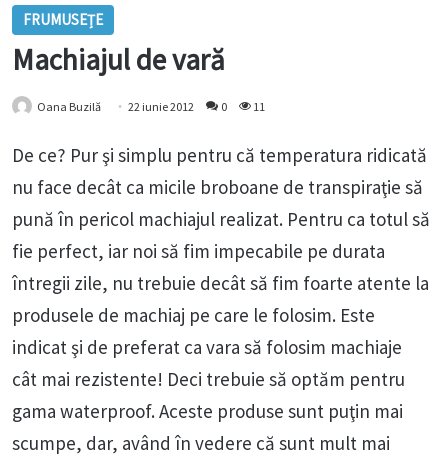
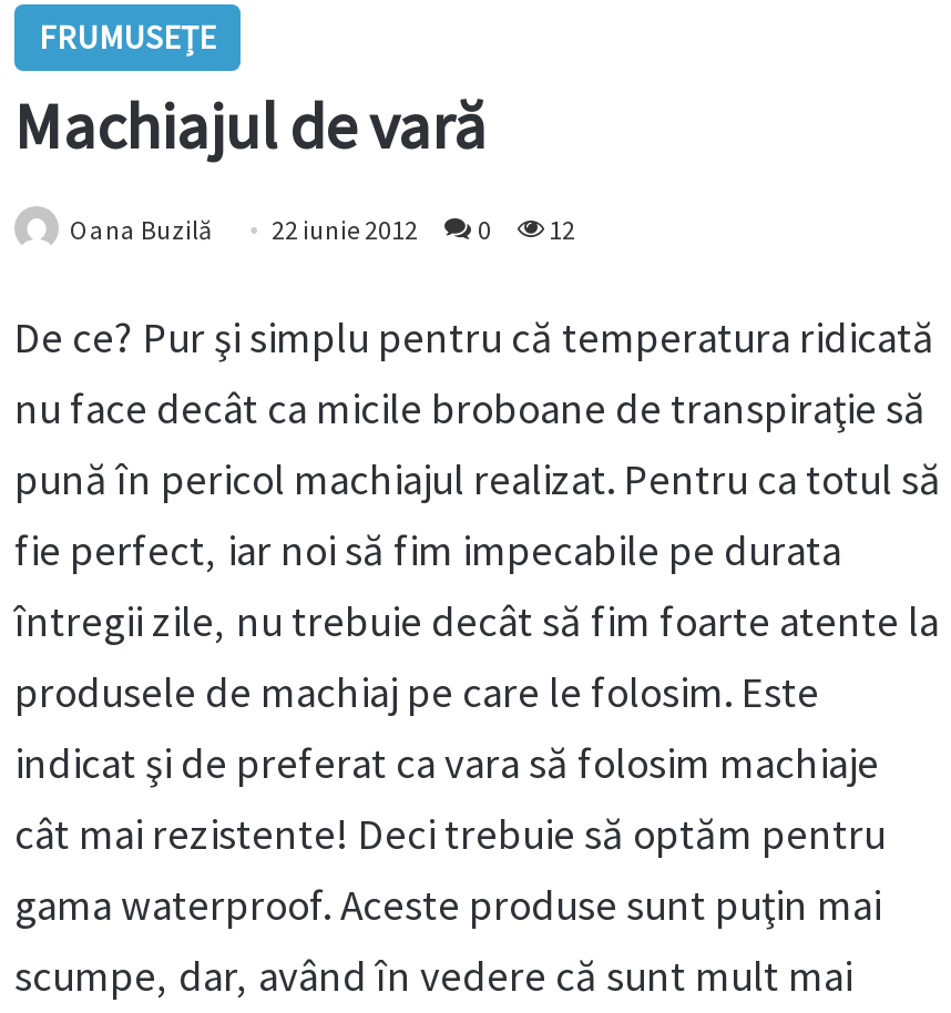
[37,99,265,114] Oana Buzilă 22 iunie 2012 0 11 -> [70,214,575,247] Oana Buzilă 22 iunie 2012 0 12

